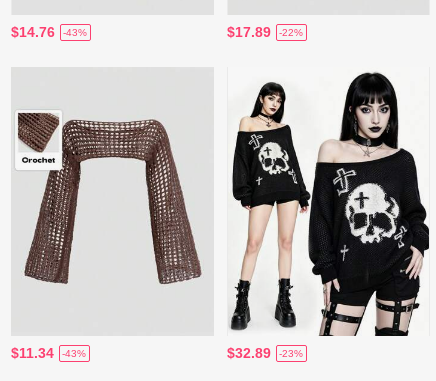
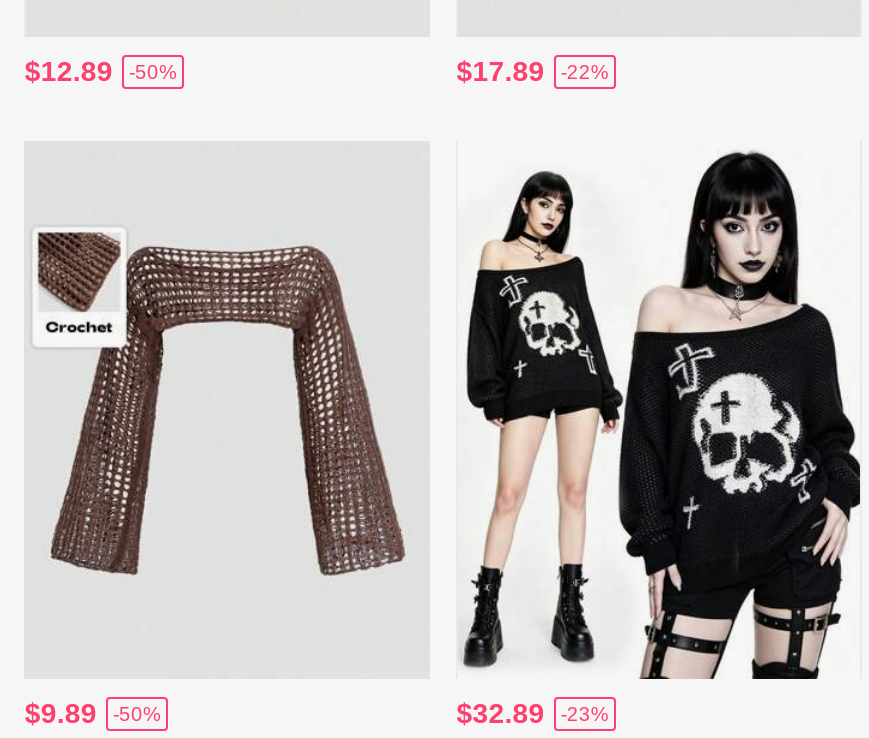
[11,24,55,40] $14.76 -> [25,55,113,87] $12.89
[63,27,87,38] -43% -> [129,61,177,83] -50%
[11,345,54,361] $11.34 -> [25,698,97,730] $9.89
[62,348,86,359] -43% -> [113,704,161,726] -50%

